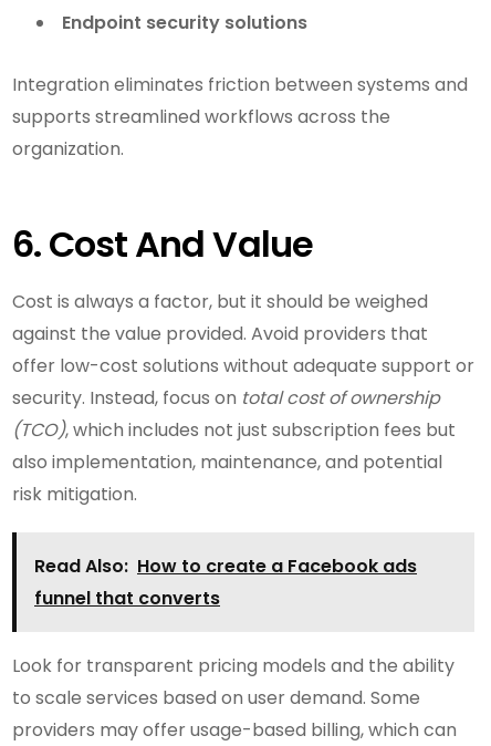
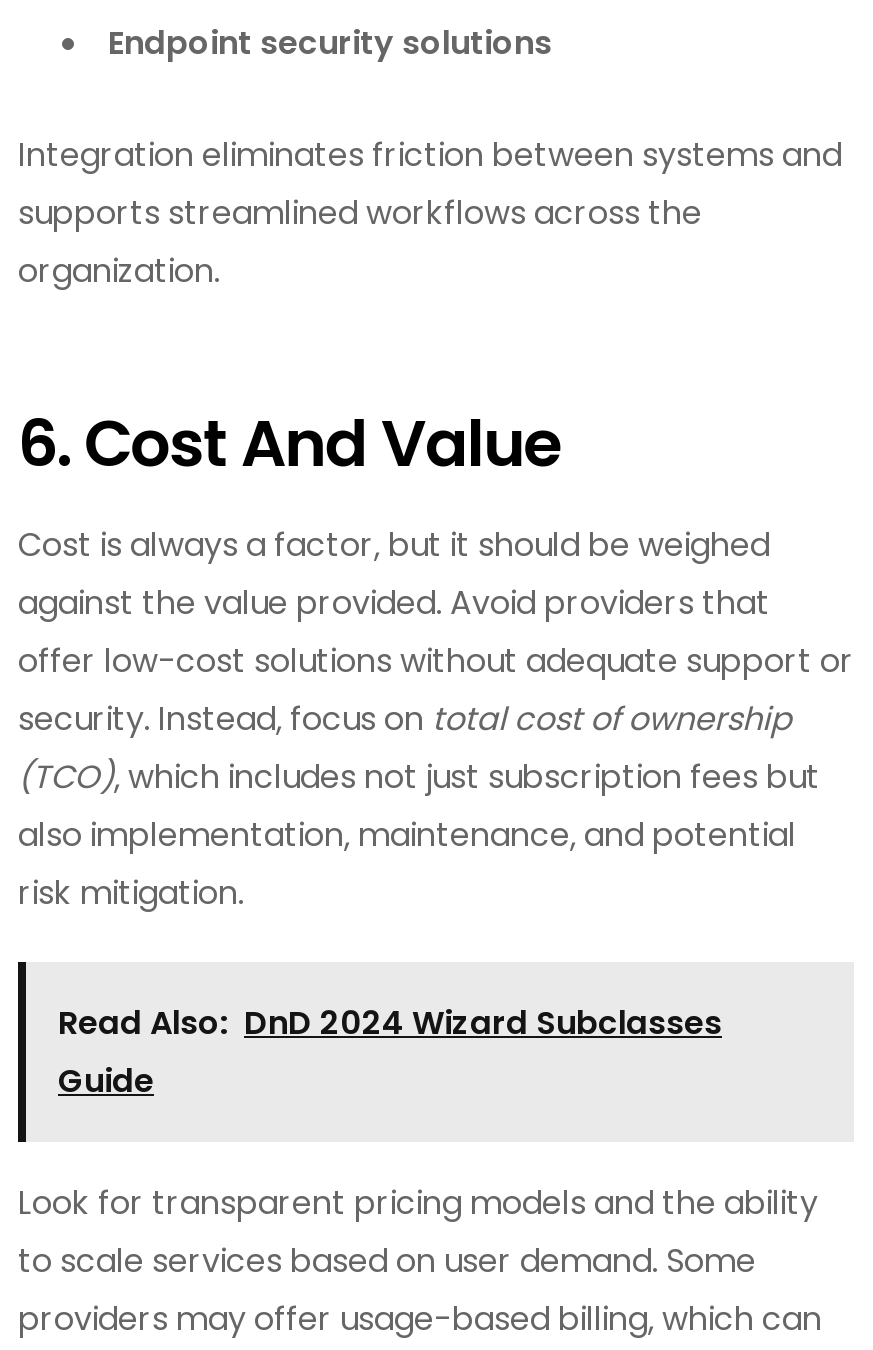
[34,553,417,611] Read Also: How to create a Facebook ads | funnel that converts -> [58,1001,722,1105] Read Also: DnD 2024 Wizard Subclasses | Guide

